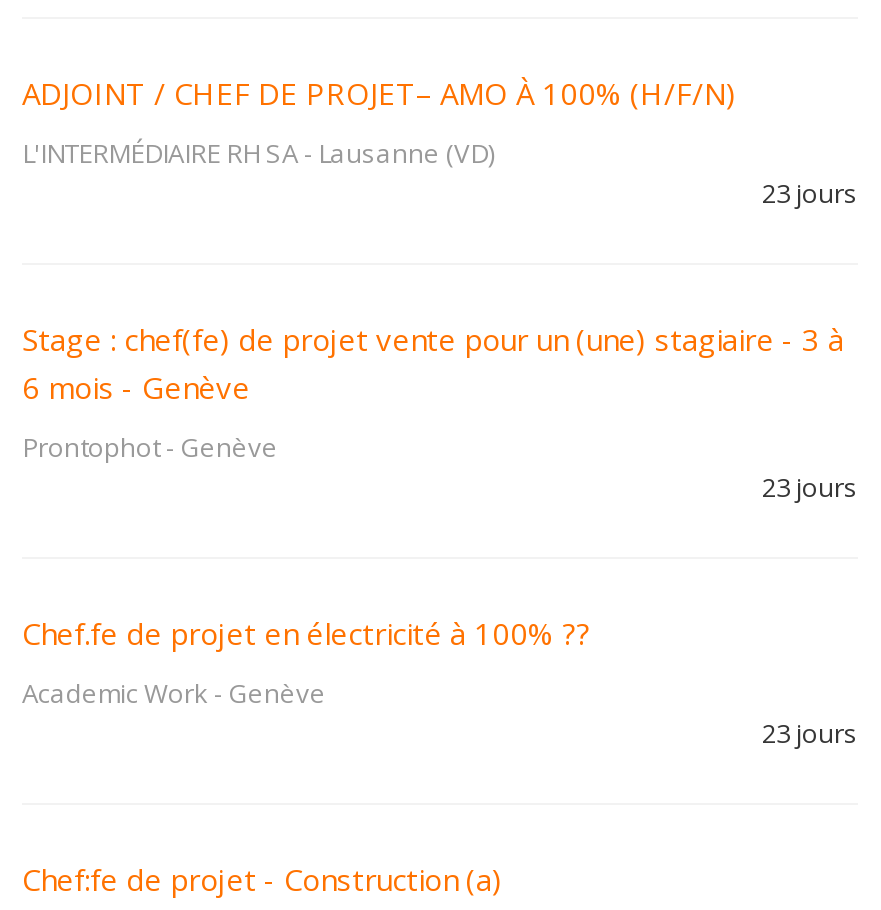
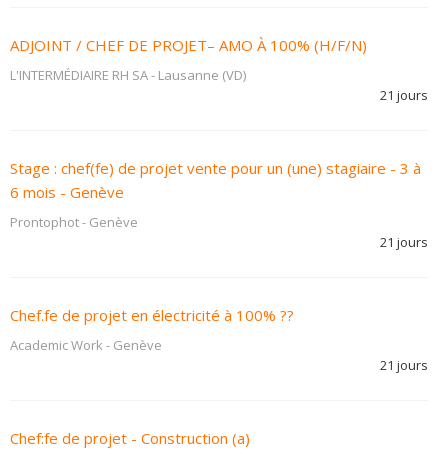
[762,175,858,211] 23 jours -> [380,86,428,104] 21 jours
[762,469,858,505] 23 jours -> [380,233,428,251] 21 jours
[762,715,858,751] 23 jours -> [380,356,428,374] 21 jours

